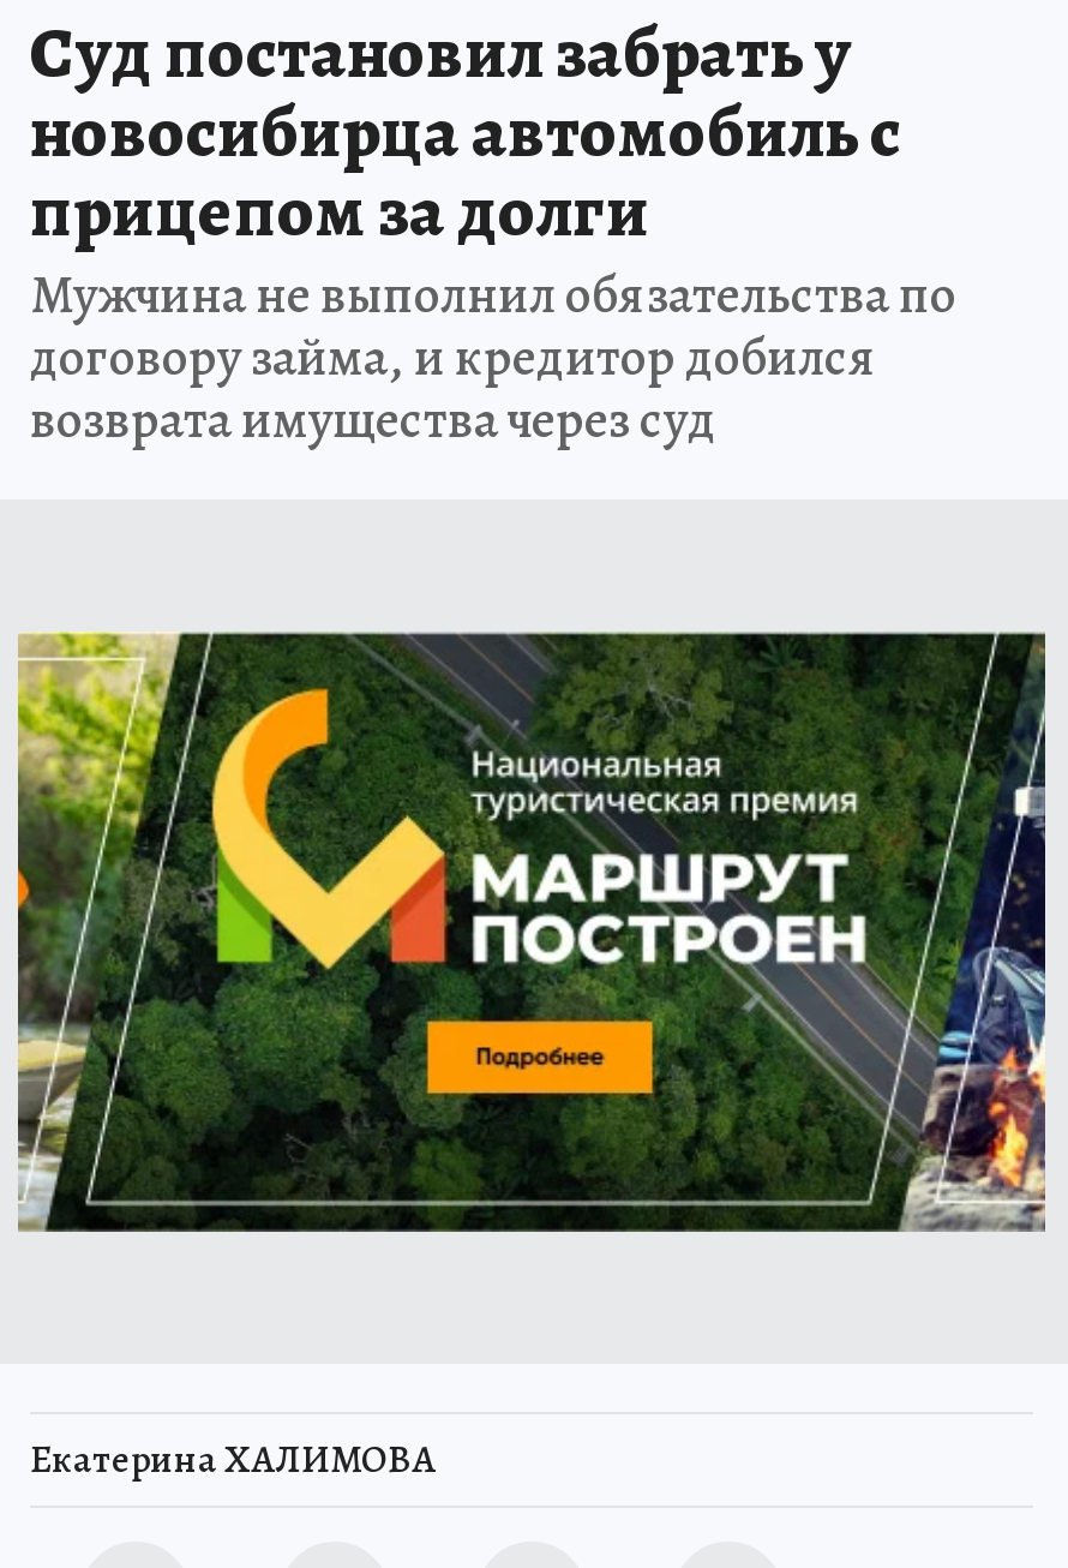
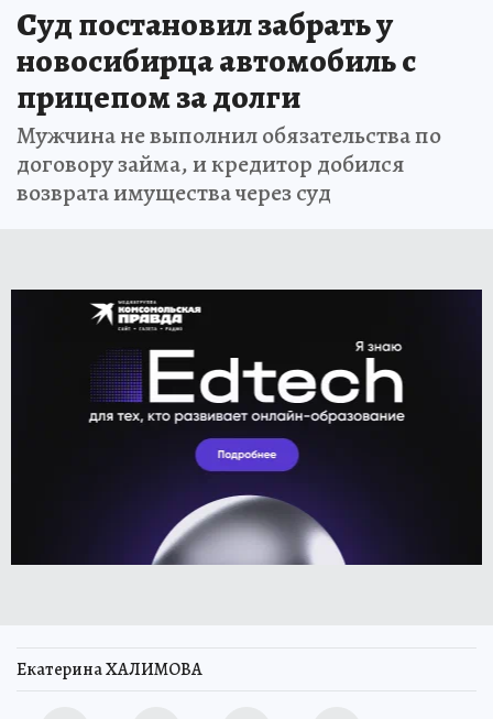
[16,632,1048,1234] [image] -> [10,288,483,565] [image]

